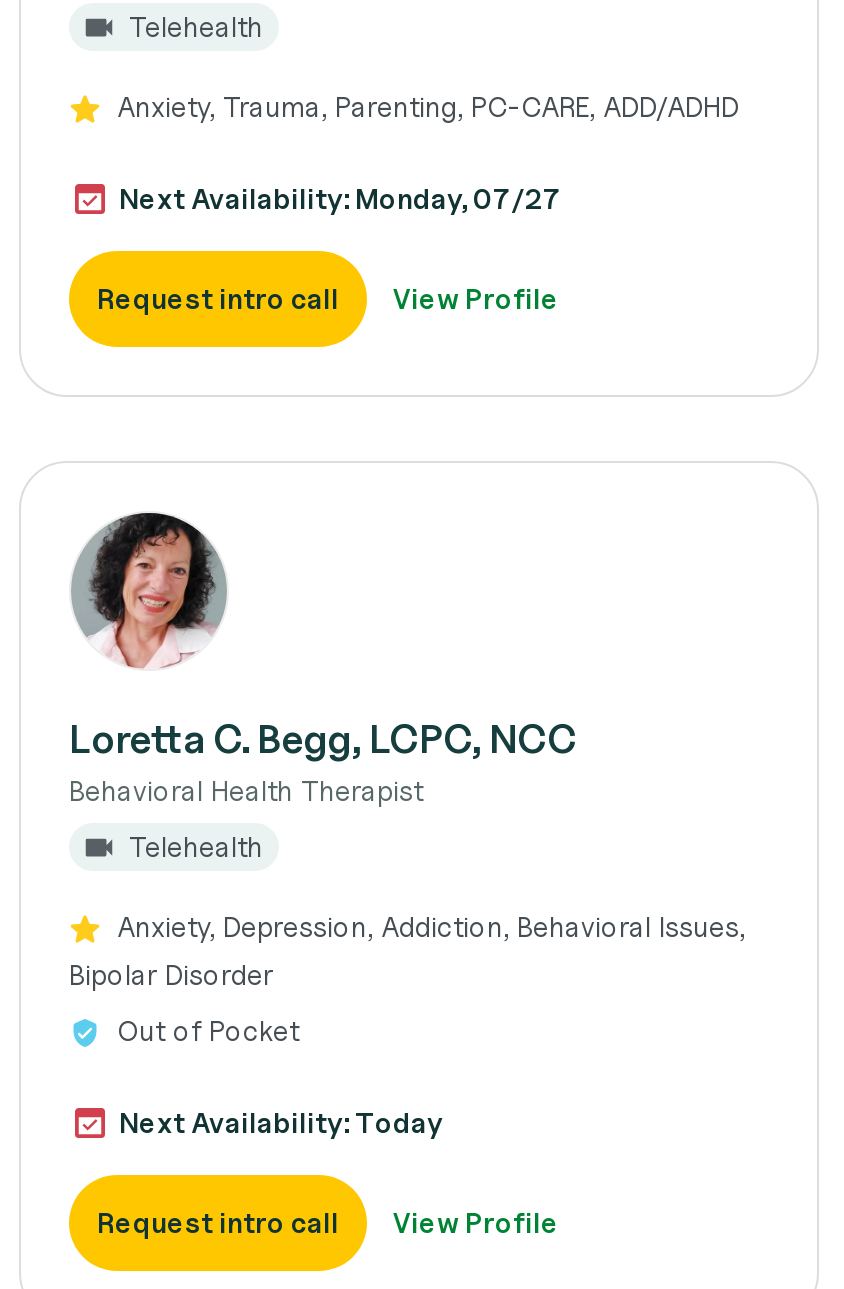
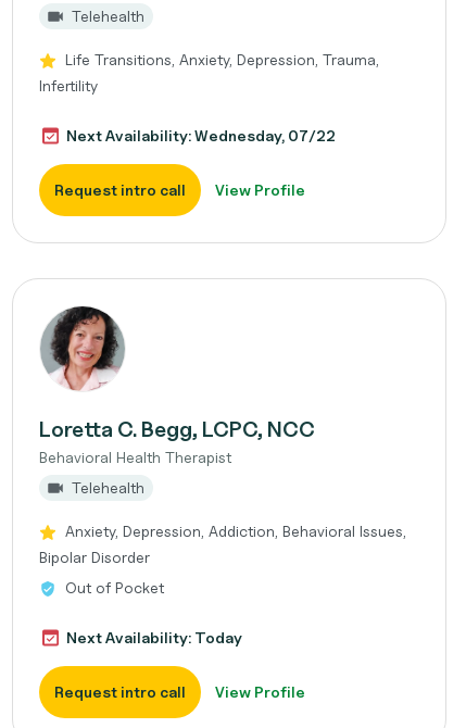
[117,89,739,123] Anxiety, Trauma, Parenting, PC-CARE, ADD/ADHD -> [39,50,379,95] Life Transitions, Anxiety, Depression, Trauma, | Infertility
[119,181,561,215] Next Availability: Monday, 07/27 -> [66,126,336,145] Next Availability: Wednesday, 07/22

